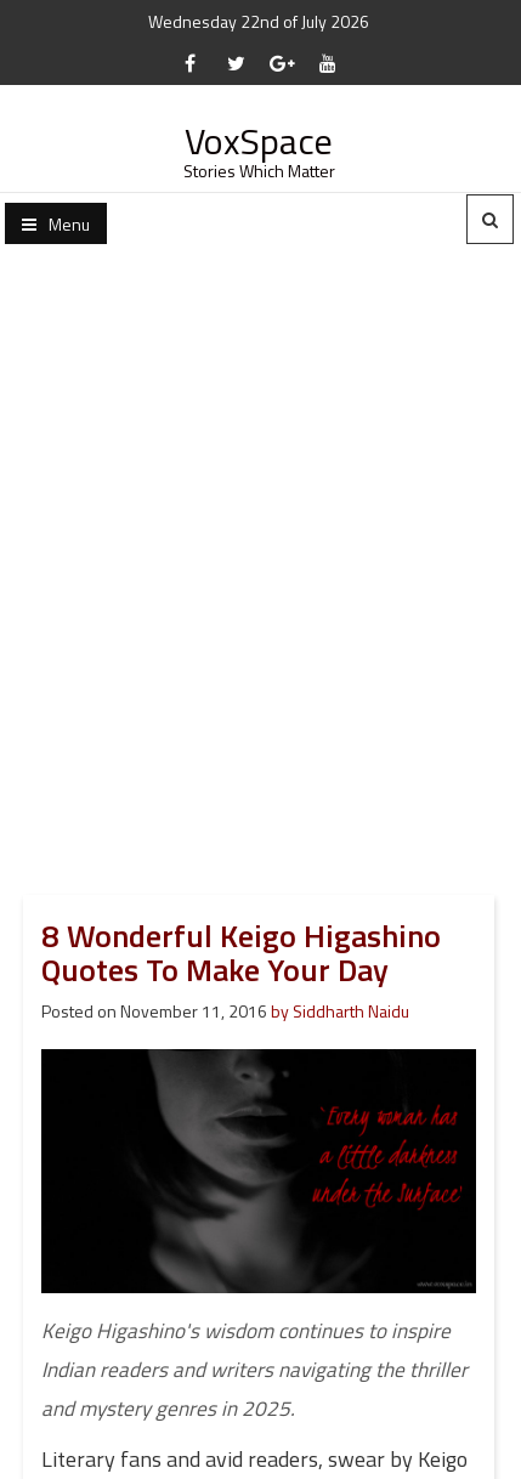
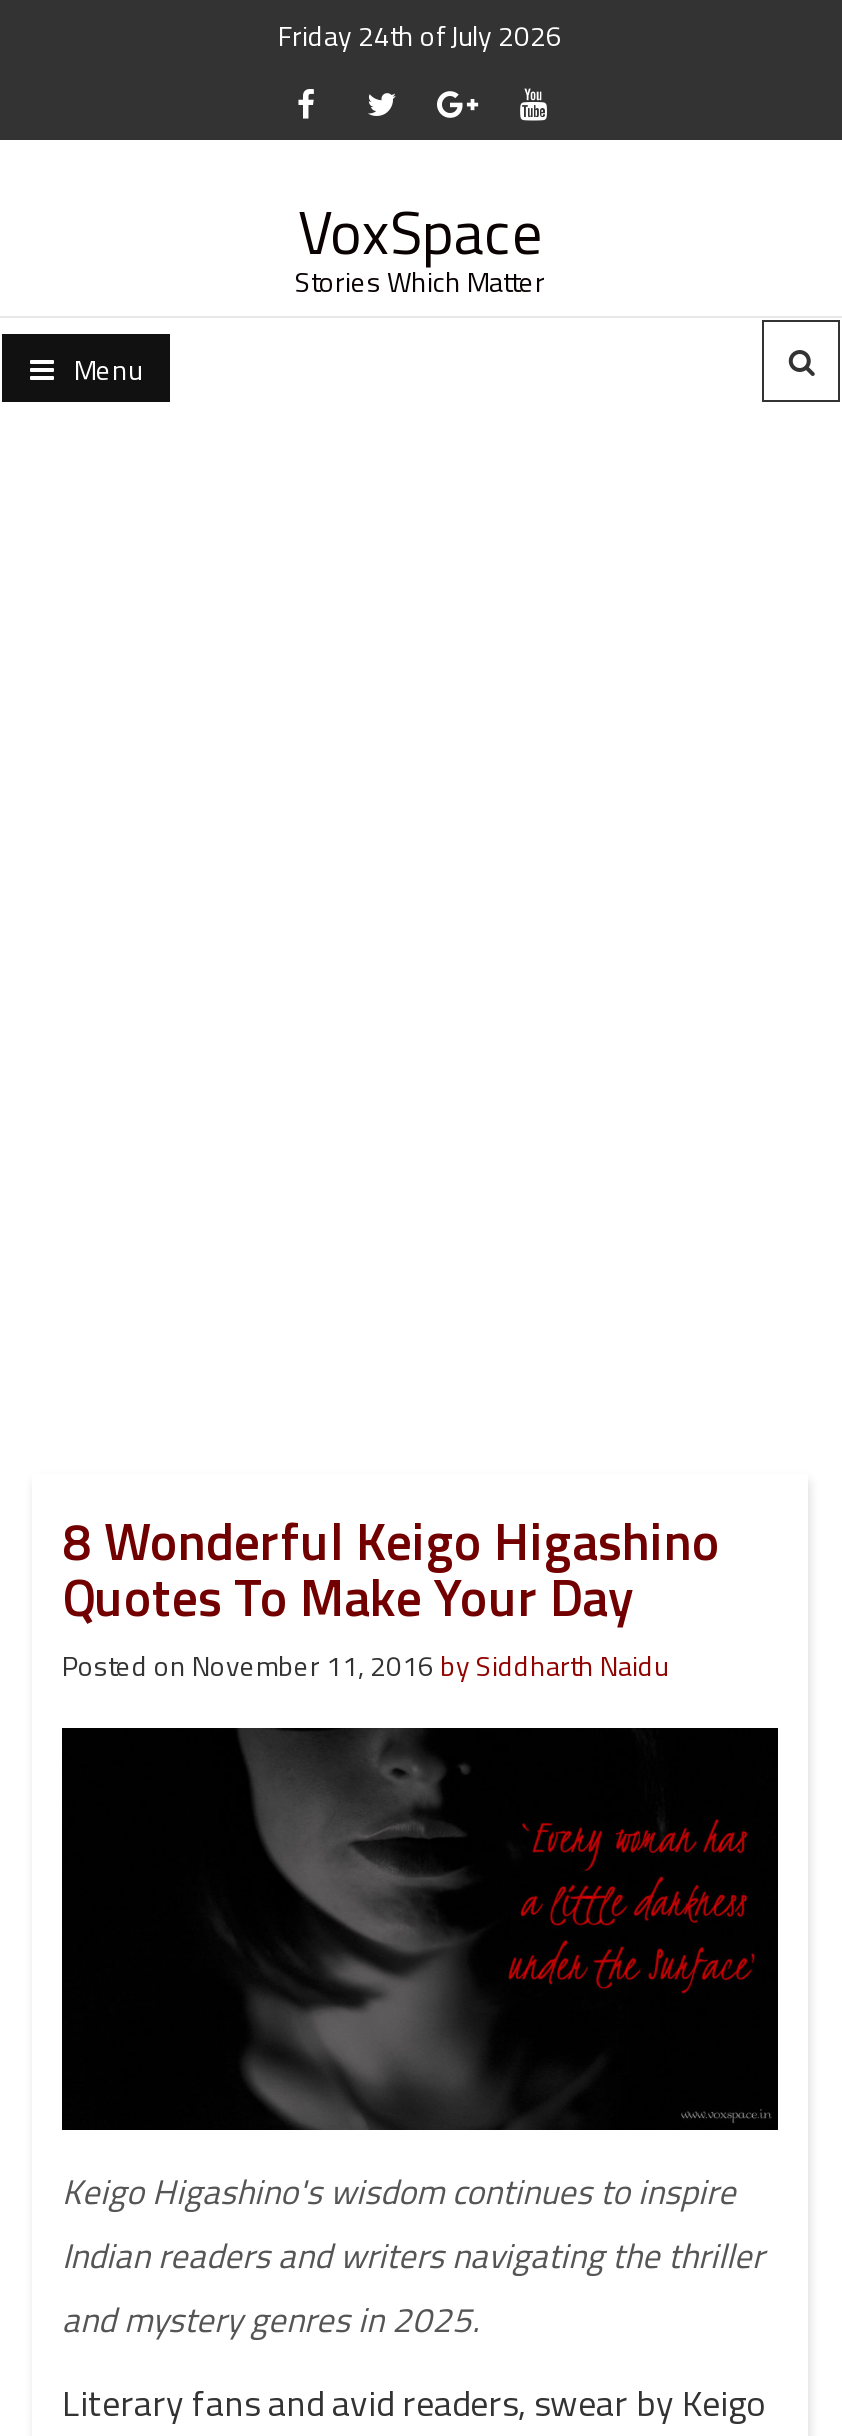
[148,8,369,34] Wednesday 22nd of July 2026 -> [278,14,562,56] Friday 24th of July 2026

